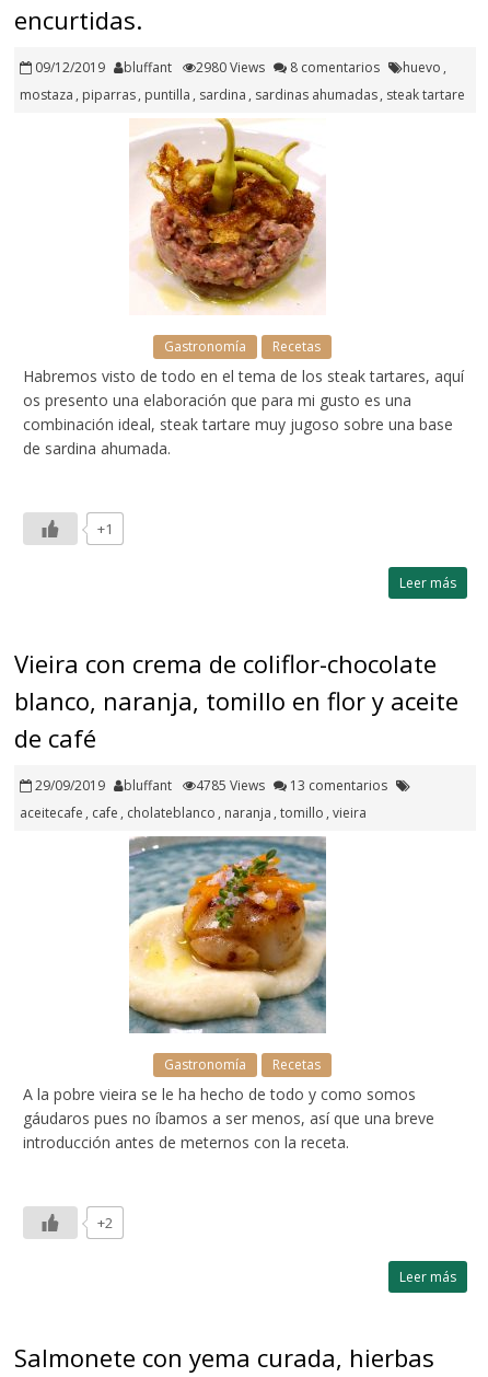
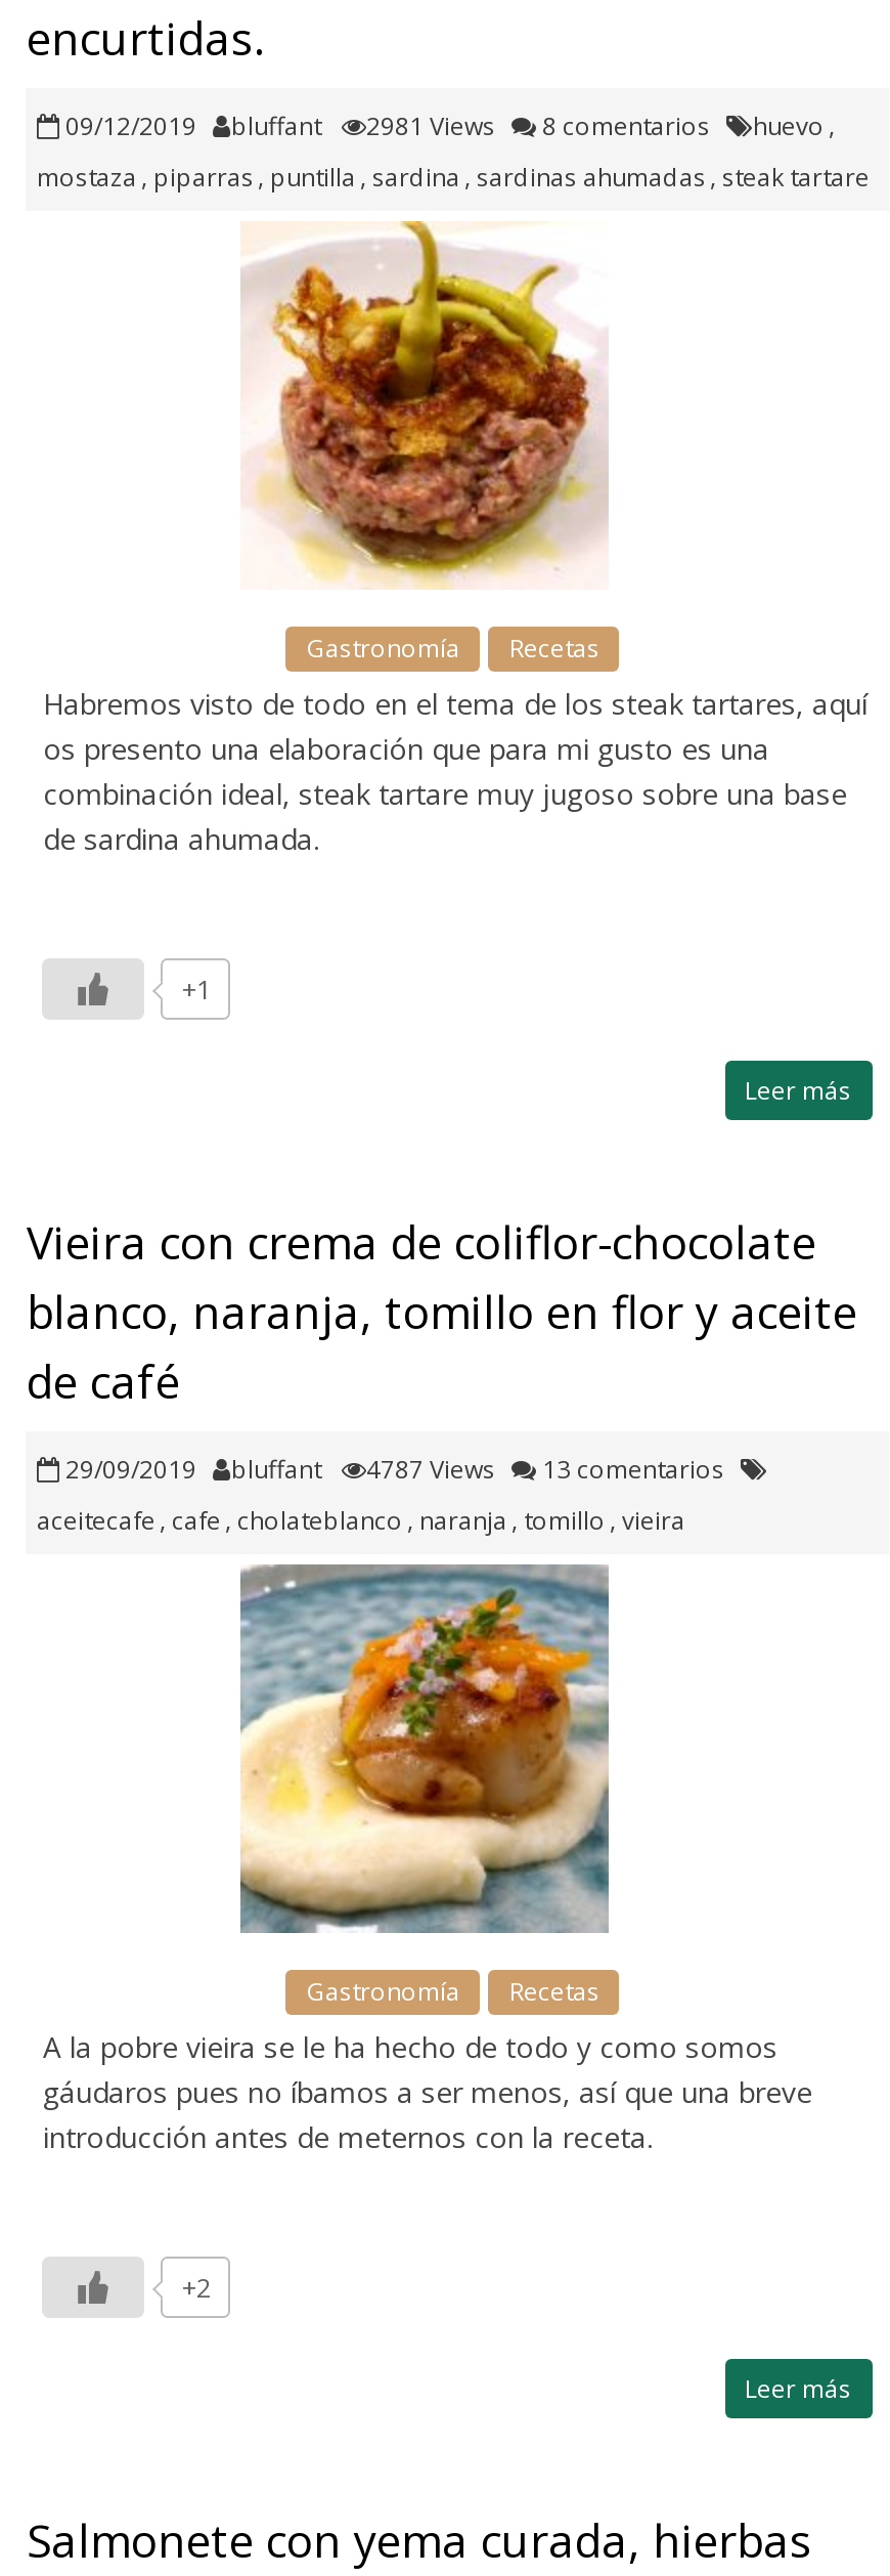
[35,58,447,77] 09/12/2019 bluffant 2980 Views 8 comentarios huevo , -> [65,109,835,143] 09/12/2019 bluffant 2981 Views 8 comentarios huevo ,
[35,776,388,795] 29/09/2019 bluffant 4785 Views 13 comentarios -> [65,1452,724,1487] 29/09/2019 bluffant 4787 Views 13 comentarios

